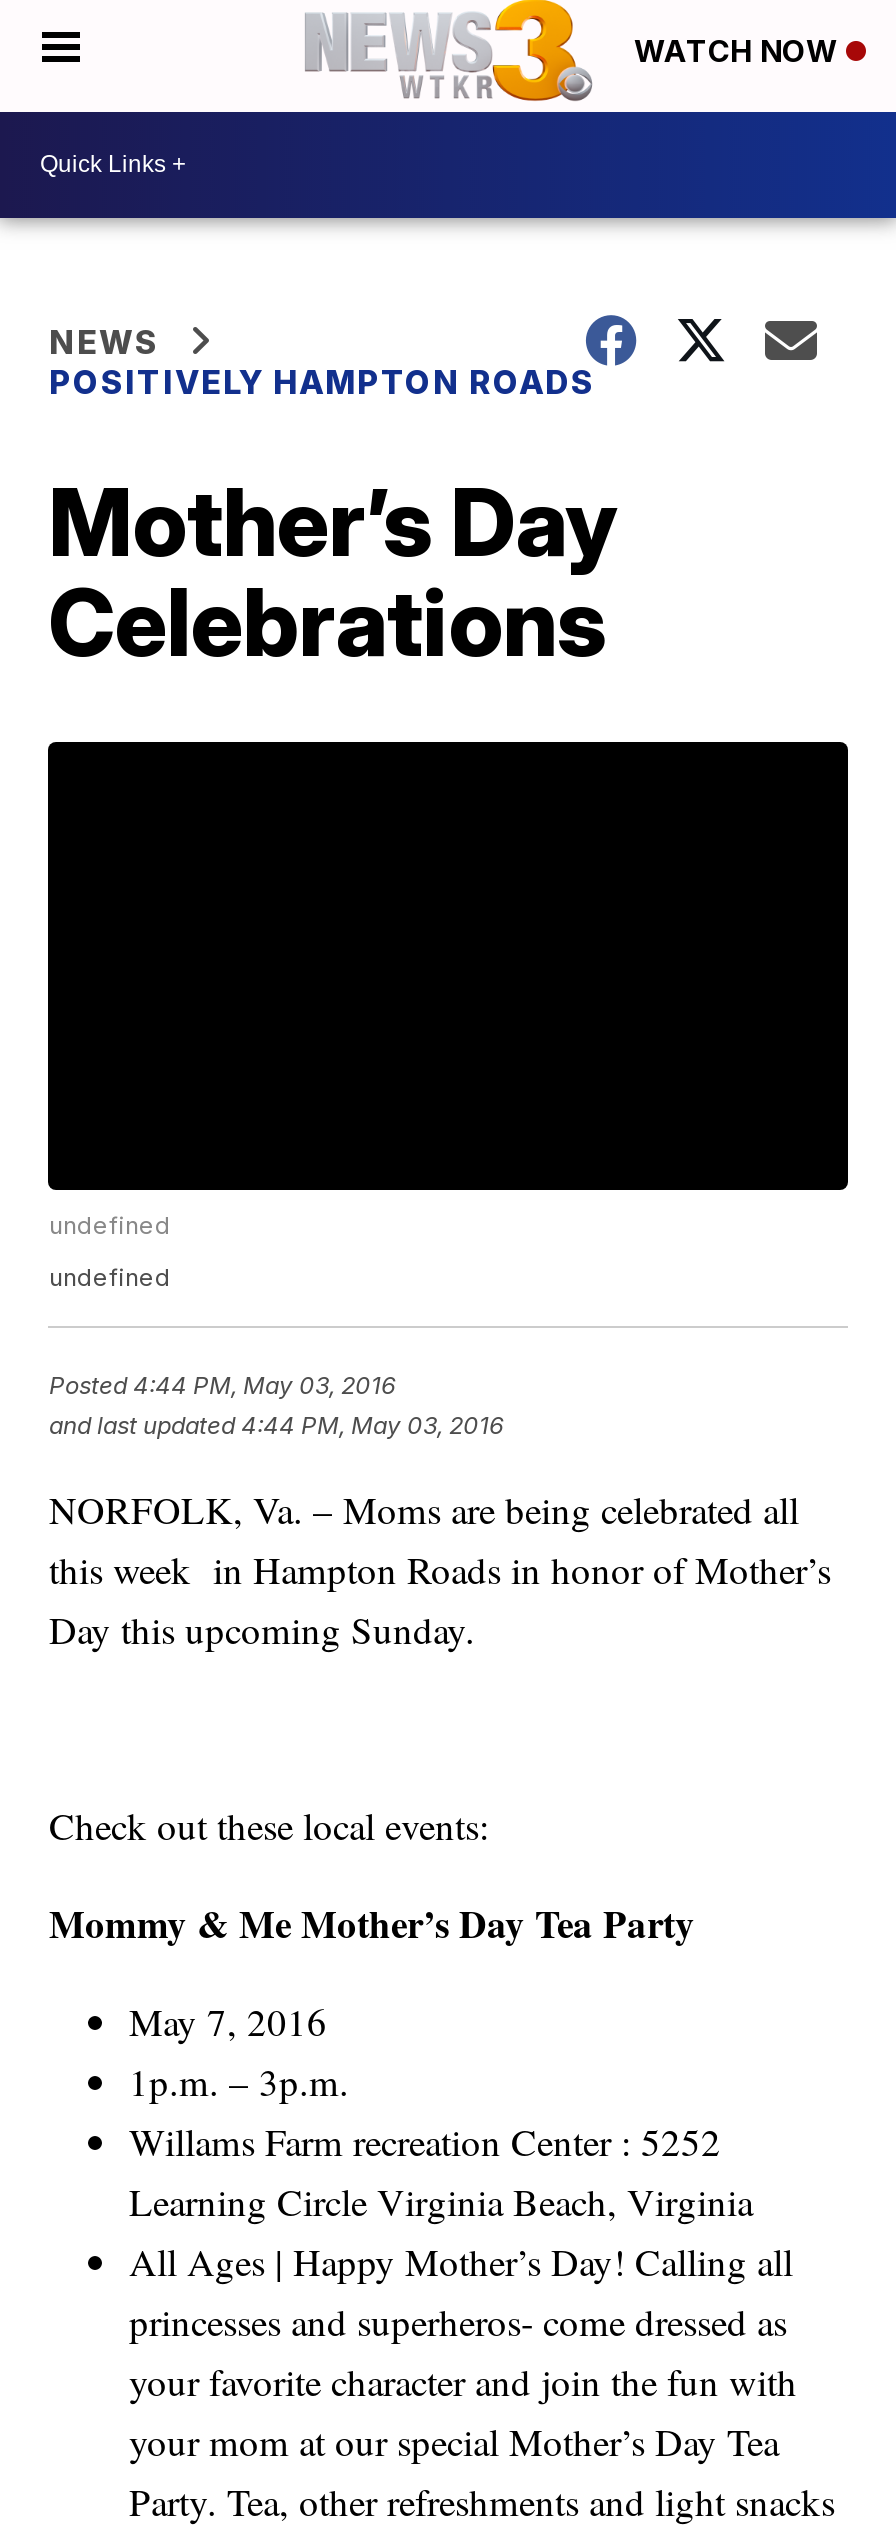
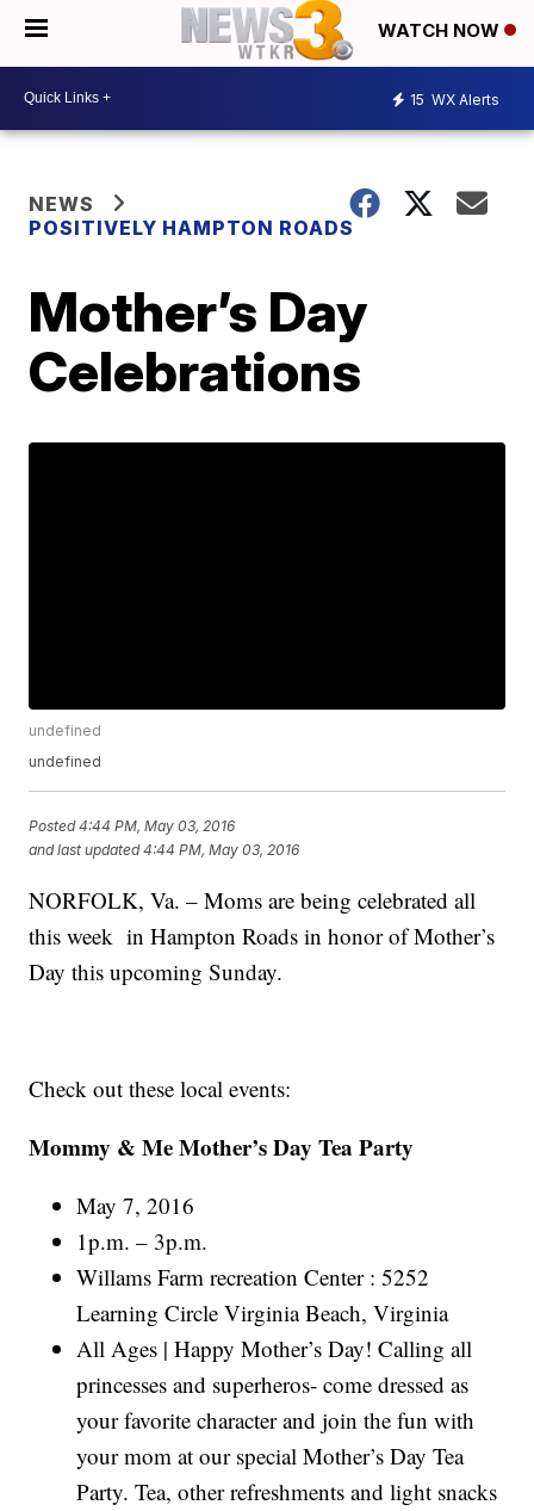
none -> [410,91,499,109] 15 WX Alerts

